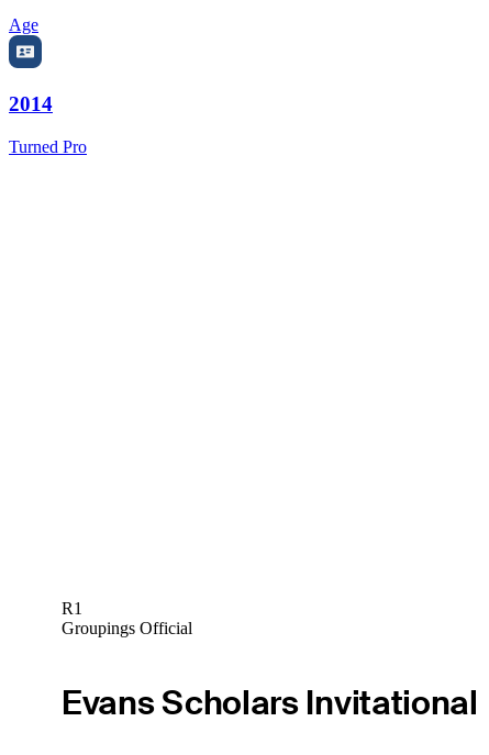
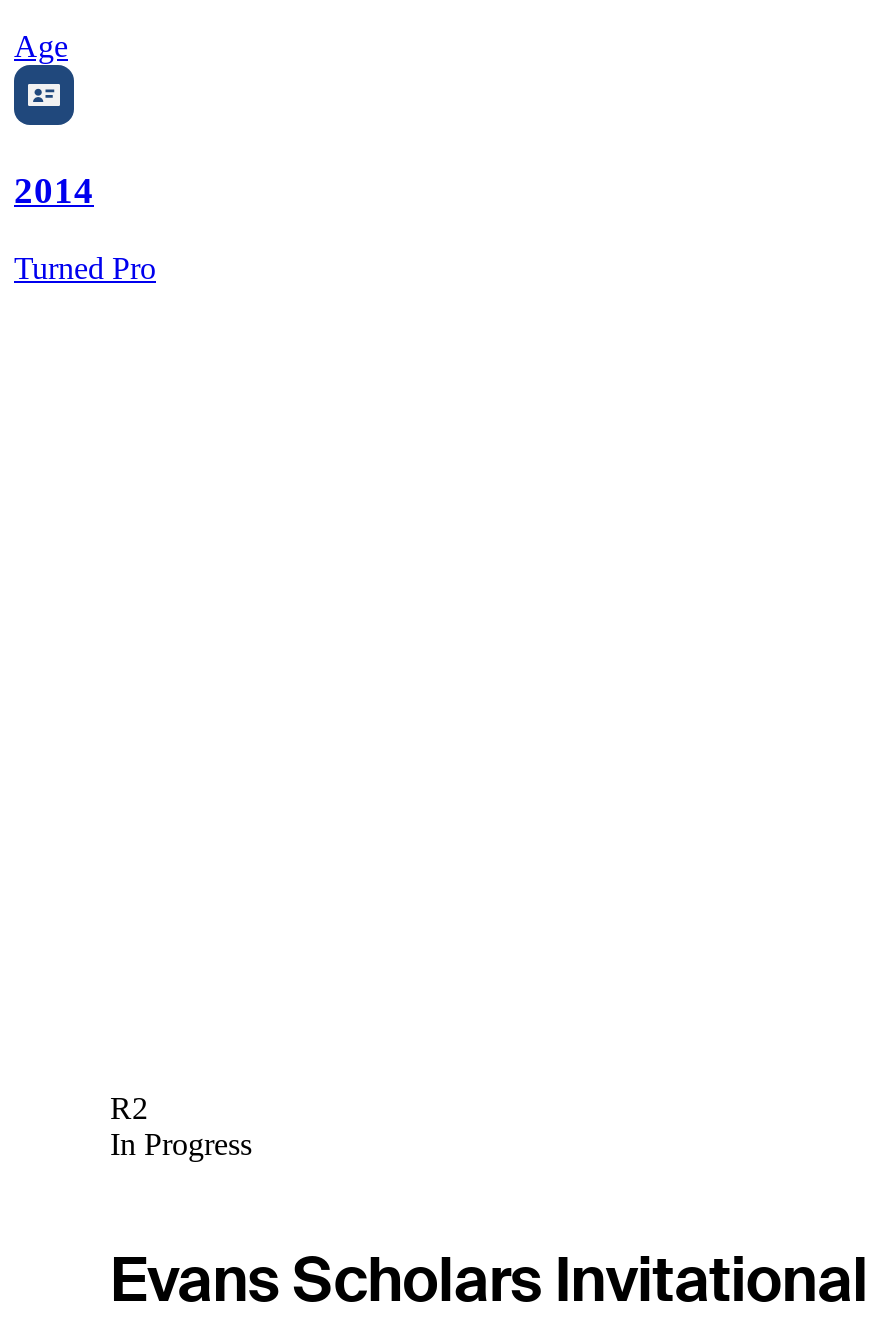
[62,599,192,638] R1 | Groupings Official -> [110,1092,252,1162] R2 | In Progress

